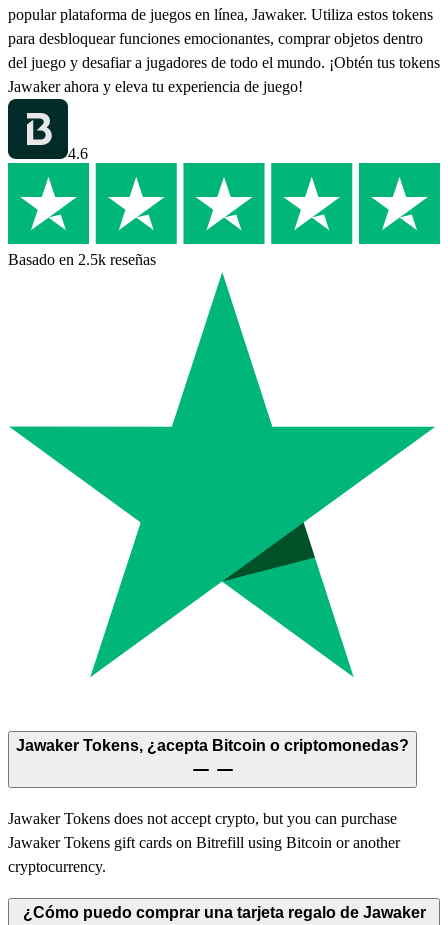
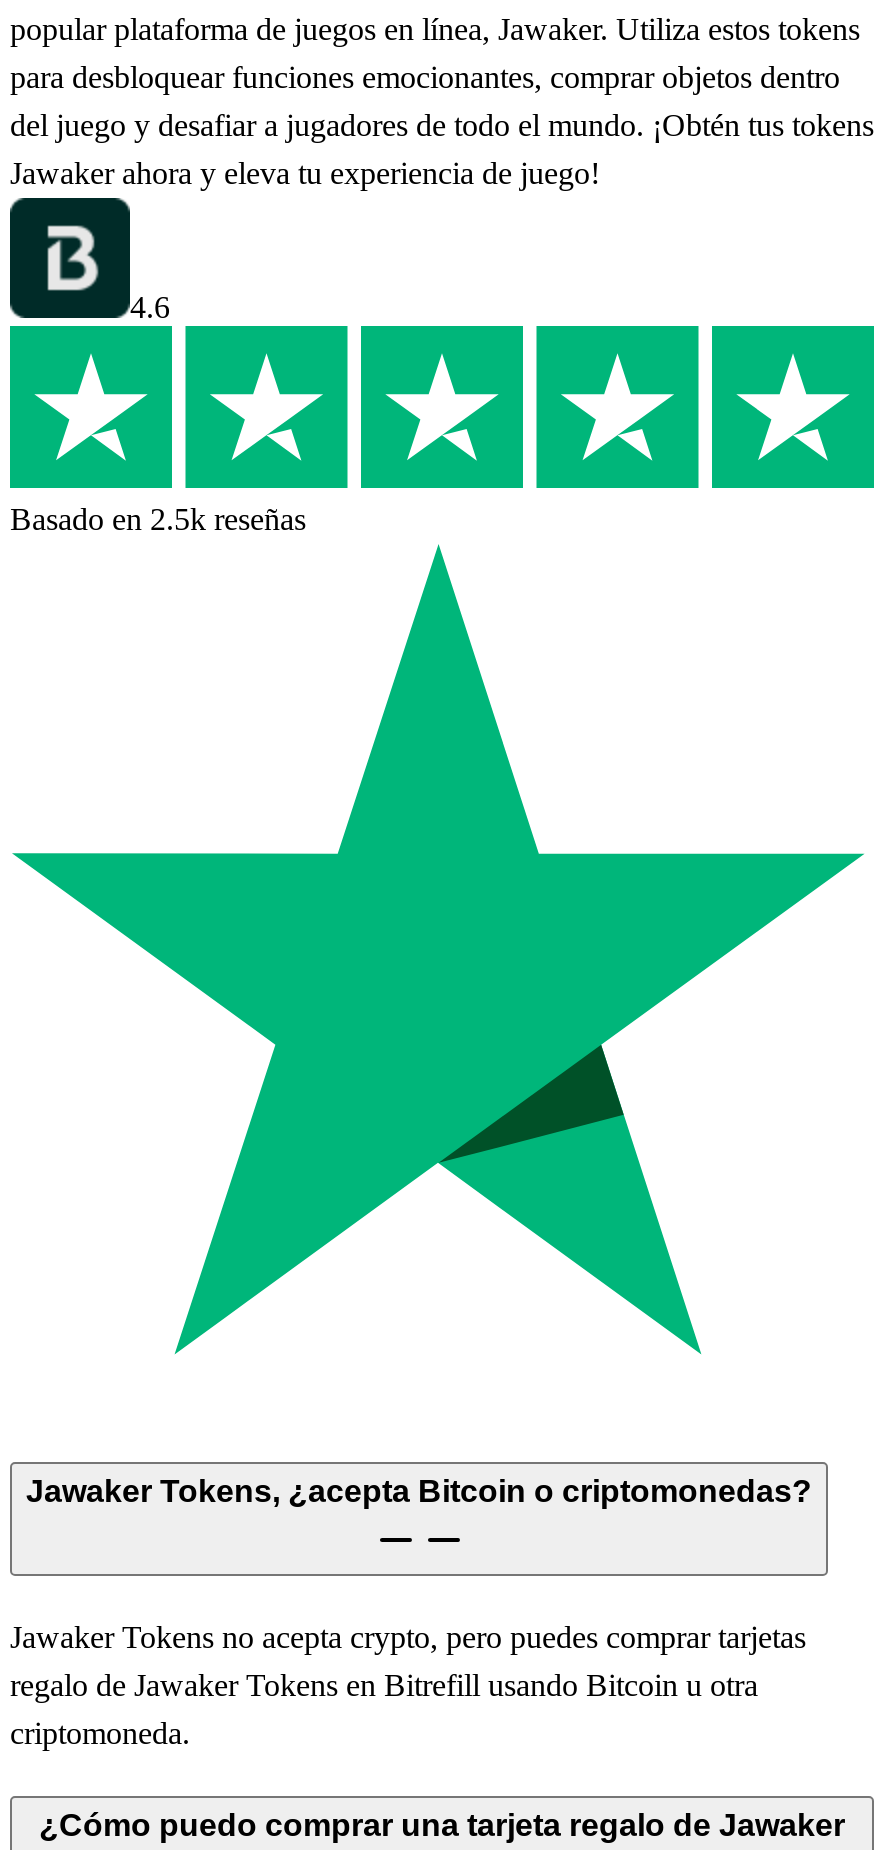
[8,810,400,875] Jawaker Tokens does not accept crypto, but you can purchase | Jawaker Tokens gift cards on Bitrefill using Bitcoin or another | cryptocurrency. -> [10,1620,806,1750] Jawaker Tokens no acepta crypto, pero puedes comprar tarjetas | regalo de Jawaker Tokens en Bitrefill usando Bitcoin u otra | criptomoneda.

